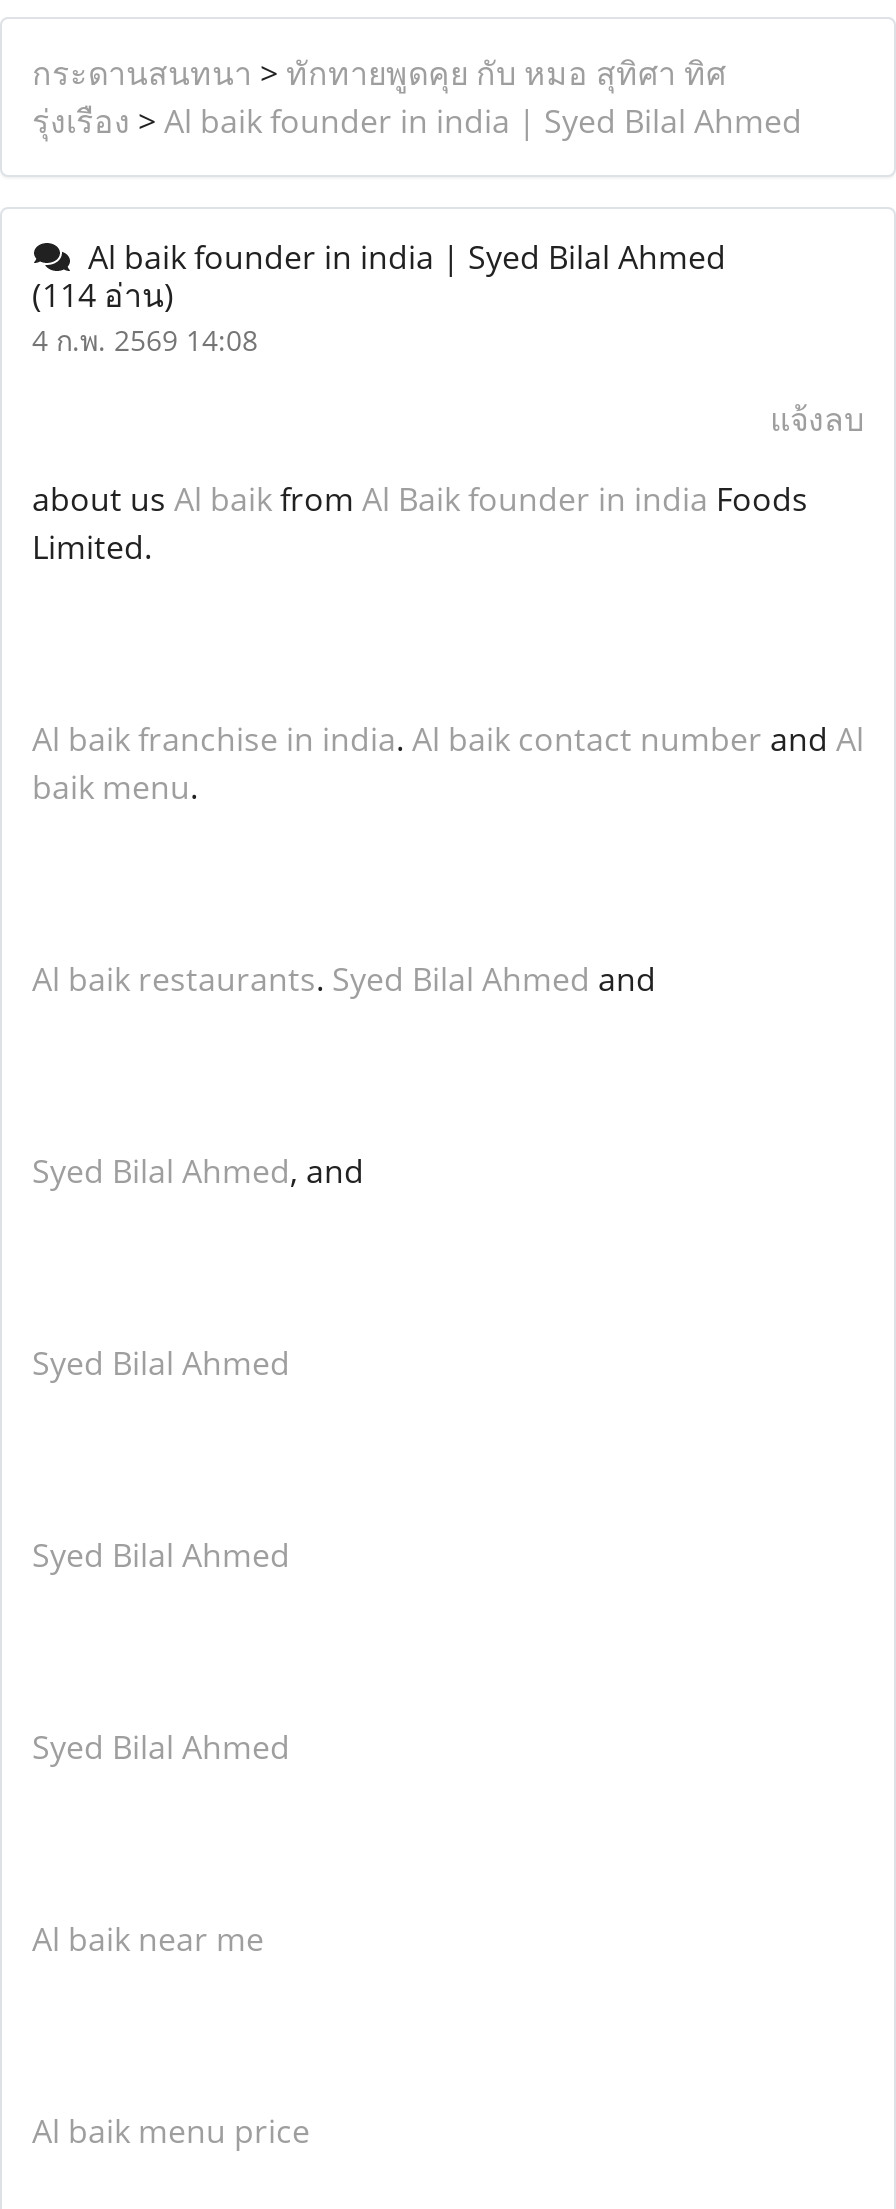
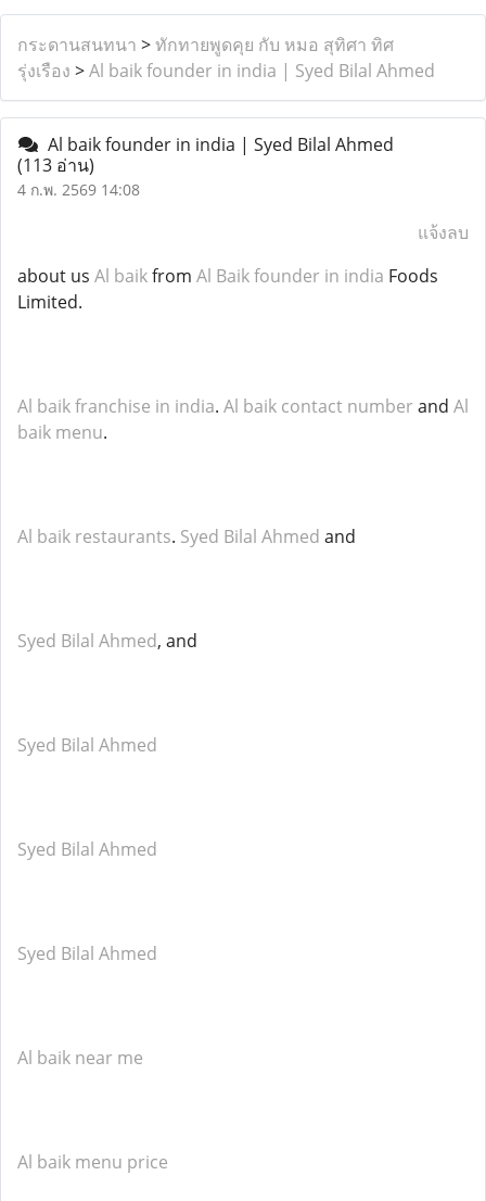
[32,273,174,317] (114 อ่าน) -> [17,153,94,177] (113 อ่าน)

